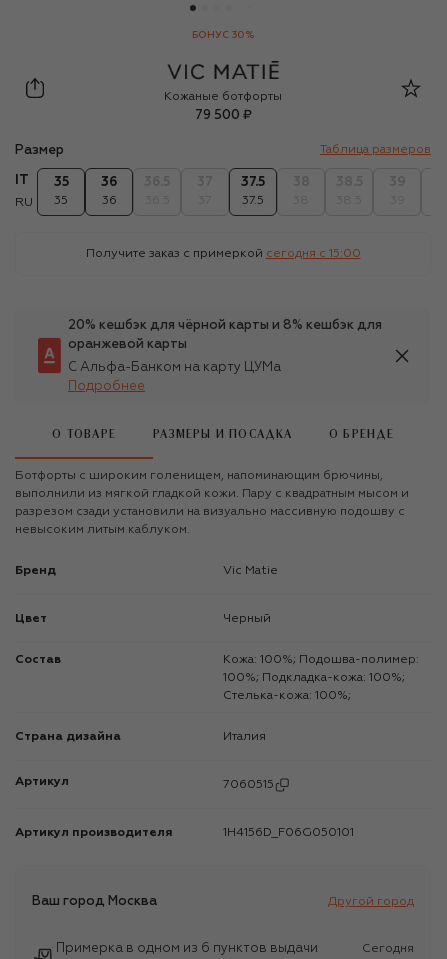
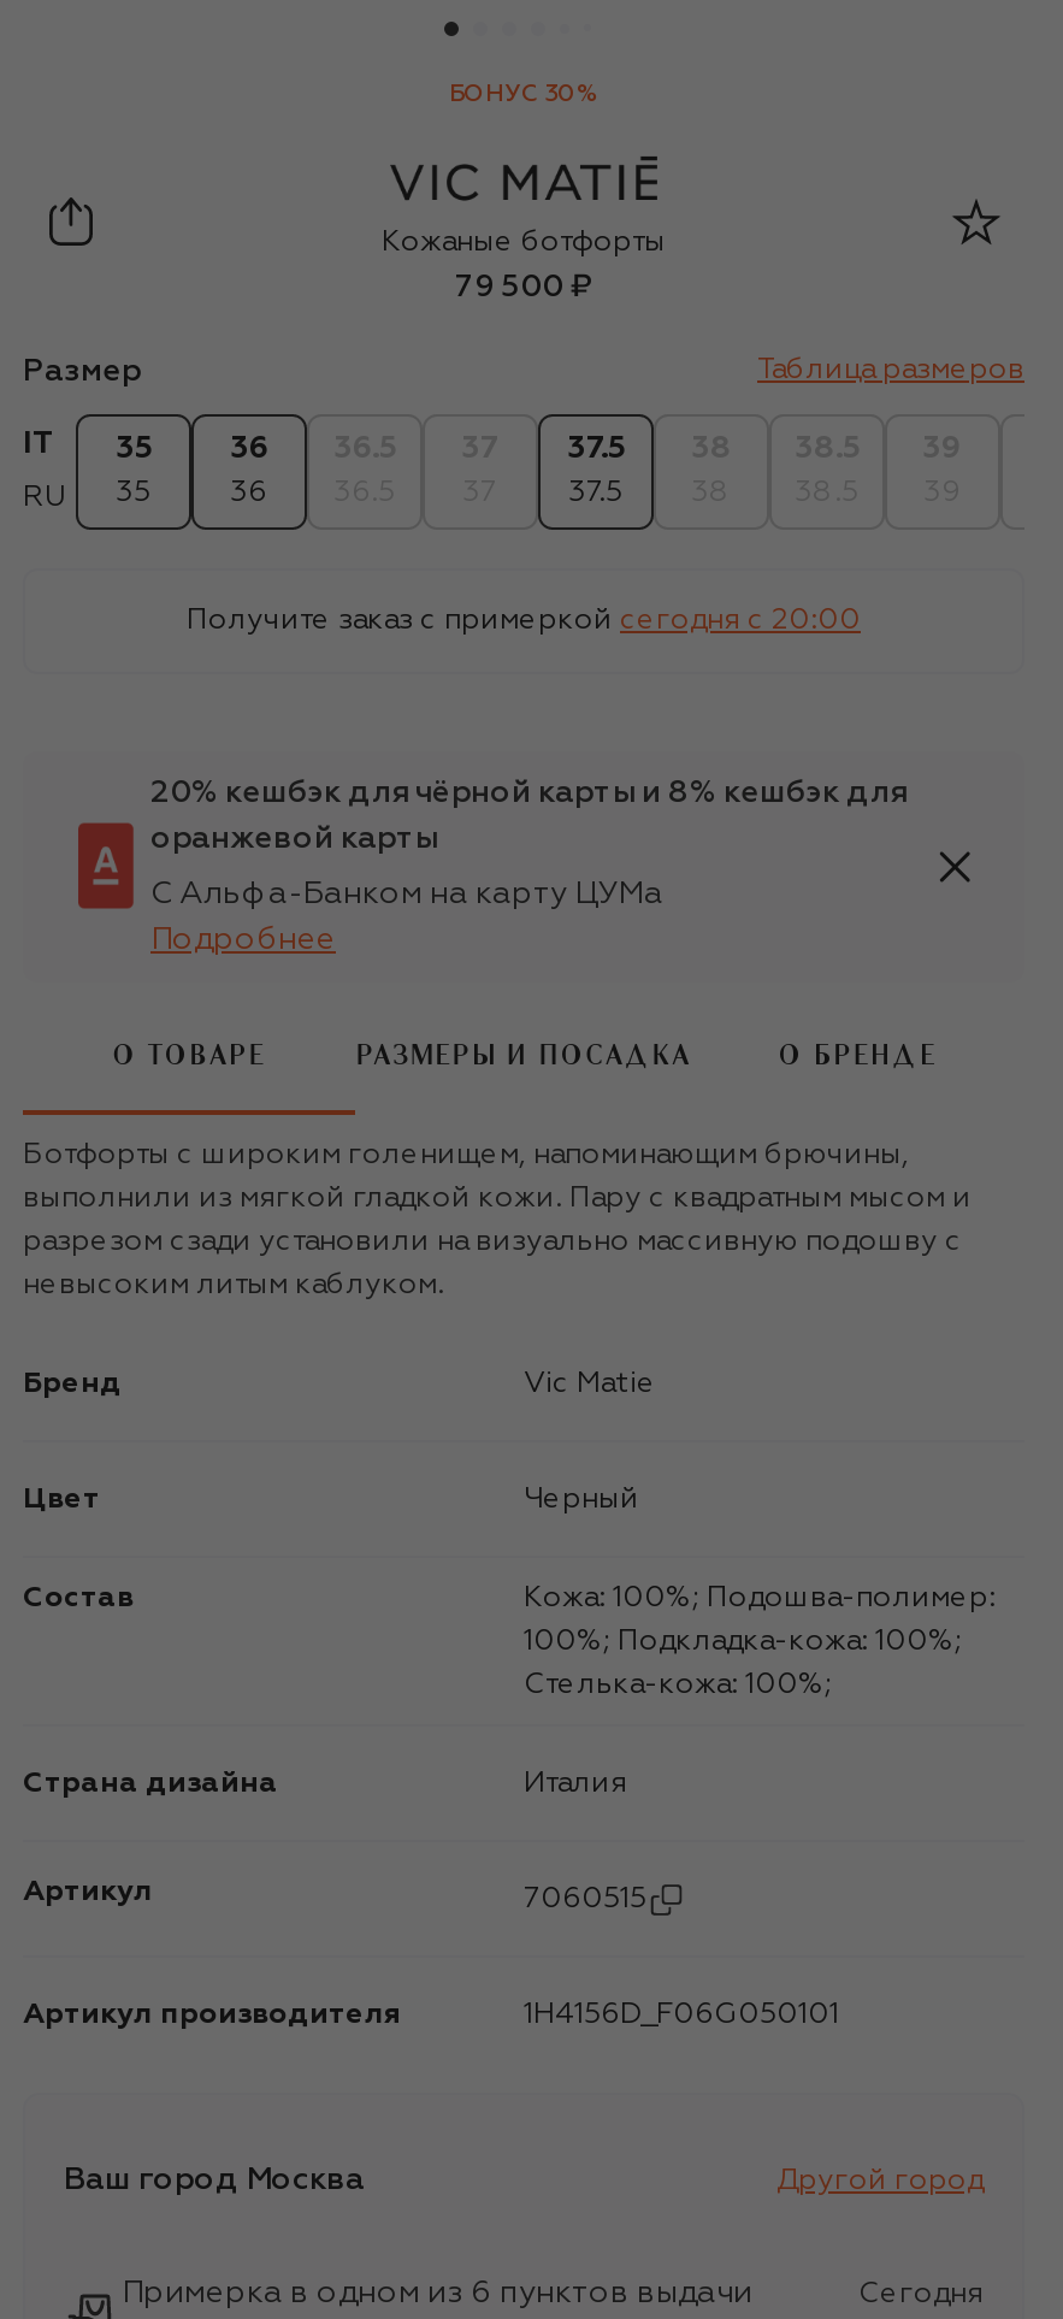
[85,248,360,260] Получите заказ с примеркой сегодня c 15:00 -> [187,606,861,635] Получите заказ с примеркой сегодня c 20:00

